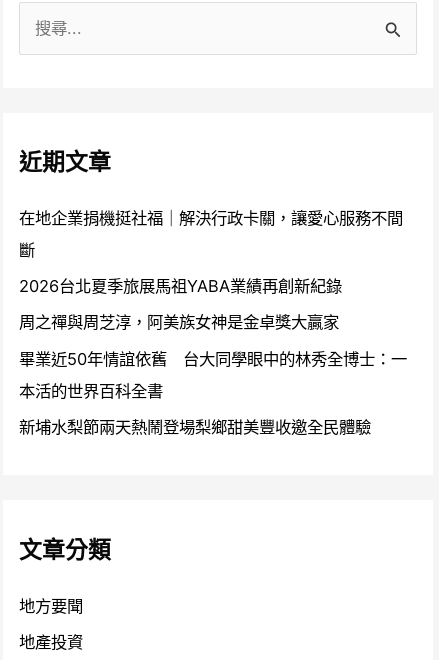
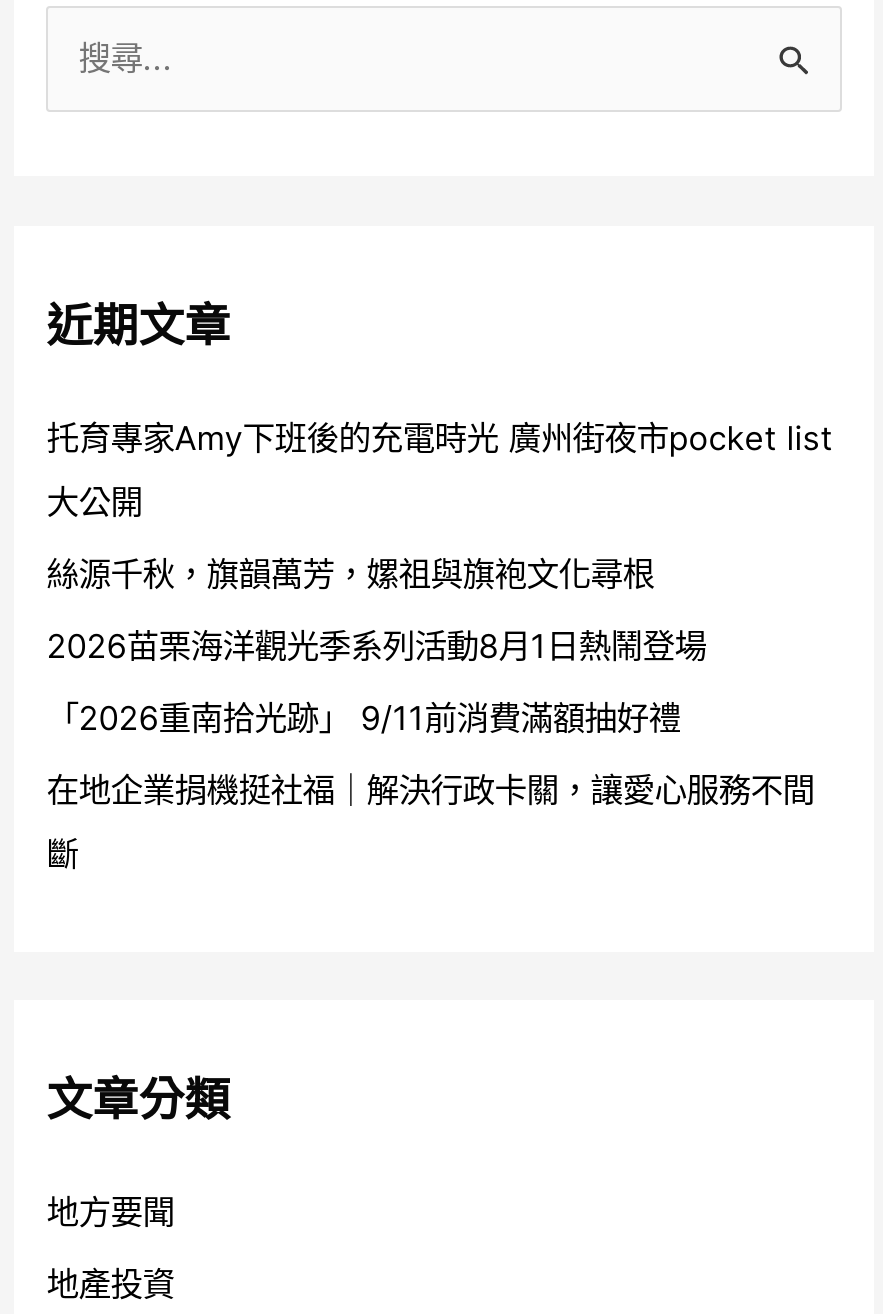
none -> [47,417,833,738] 托育專家Amy下班後的充電時光 廣州街夜市pocket list | 大公開 | 絲源千秋，旗韻萬芳，嫘祖與旗袍文化尋根 | 2026苗栗海洋觀光季系列活動8月1日熱鬧登場 | 「2026重南拾光跡」 9/11前消費滿額抽好禮
moved [19,208,403,260] -> [47,770,815,874]: 在地企業捐機挺社福｜解決行政卡關，讓愛心服務不間 | 斷
[19,276,407,437] 2026台北夏季旅展馬祖YABA業績再創新紀錄 | 周之禪與周芝淳，阿美族女神是金卓獎大贏家 | 畢業近50年情誼依舊 台大同學眼中的林秀全博士：一 | 本活的世界百科全書 | 新埔水梨節兩天熱鬧登場梨鄉甜美豐收邀全民體驗 -> none

